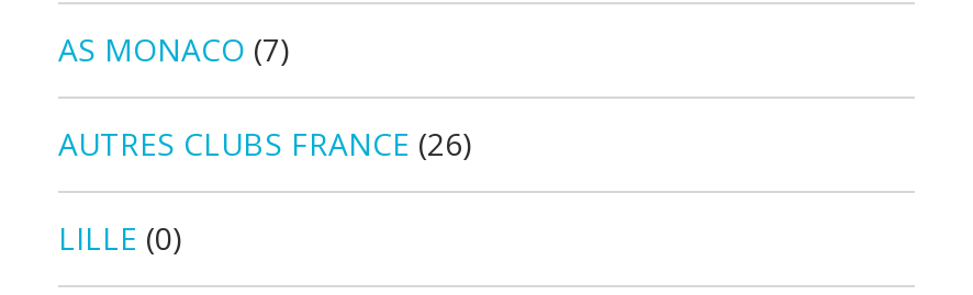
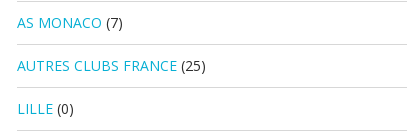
[58,124,473,165] AUTRES CLUBS FRANCE (26) -> [17,56,206,75] AUTRES CLUBS FRANCE (25)

